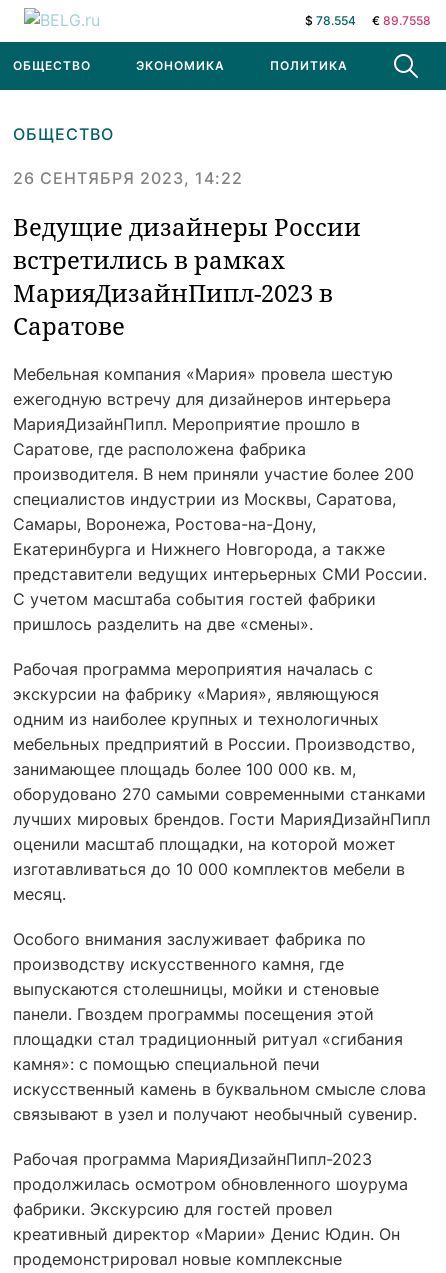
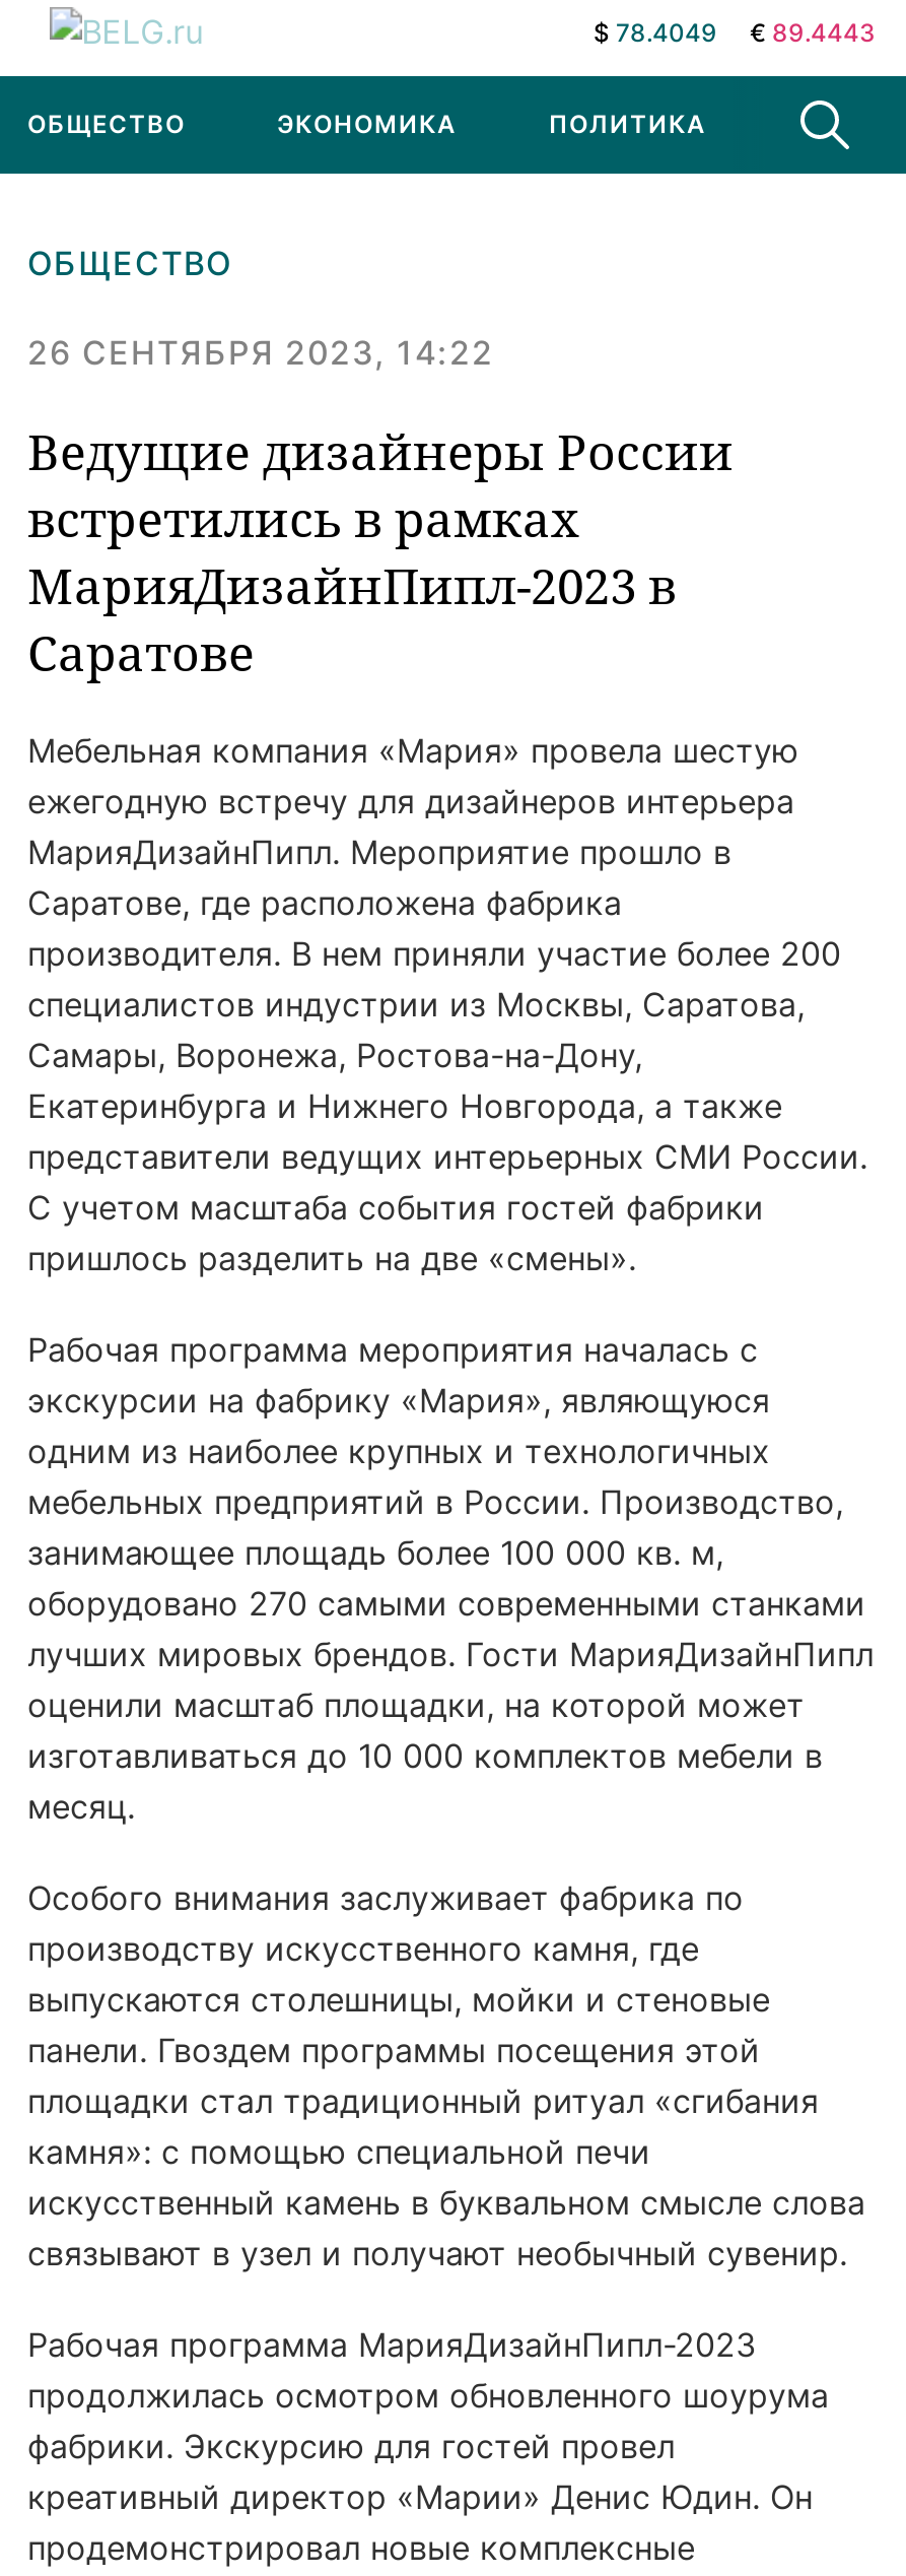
[305,12,356,27] $78.554 -> [594,16,717,47] $78.4049
[372,12,431,27] €89.7558 -> [750,16,876,47] €89.4443

